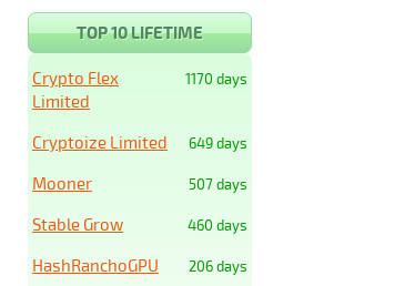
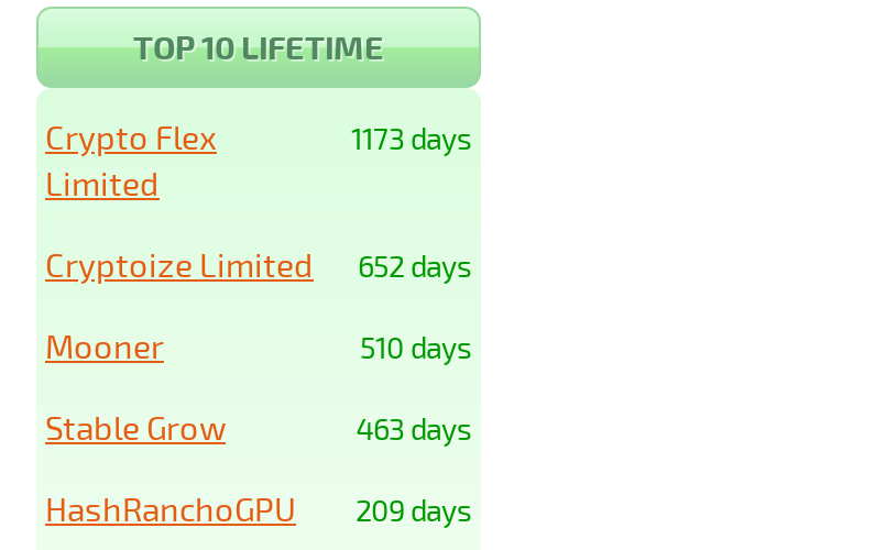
[185,70,247,88] 1170 days -> [351,121,472,156] 1173 days
[32,132,247,152] Cryptoize Limited 649 days -> [45,244,472,284] Cryptoize Limited 652 days
[189,175,247,193] 507 days -> [360,330,472,365] 510 days
[188,216,247,234] 460 days -> [356,411,472,447] 463 days
[32,255,247,275] HashRanchoGPU 206 days -> [45,488,472,528] HashRanchoGPU 209 days

